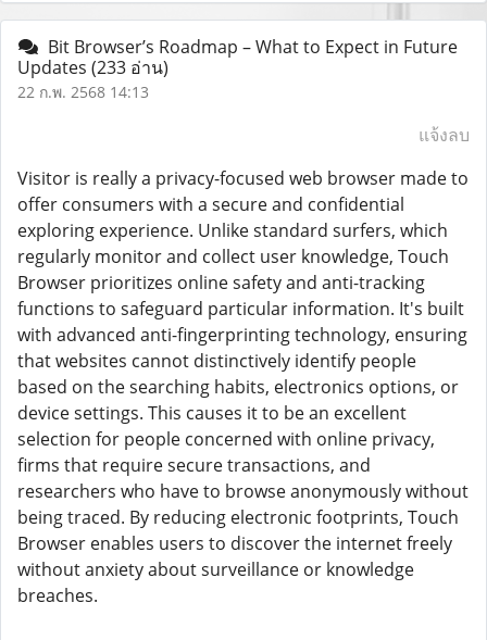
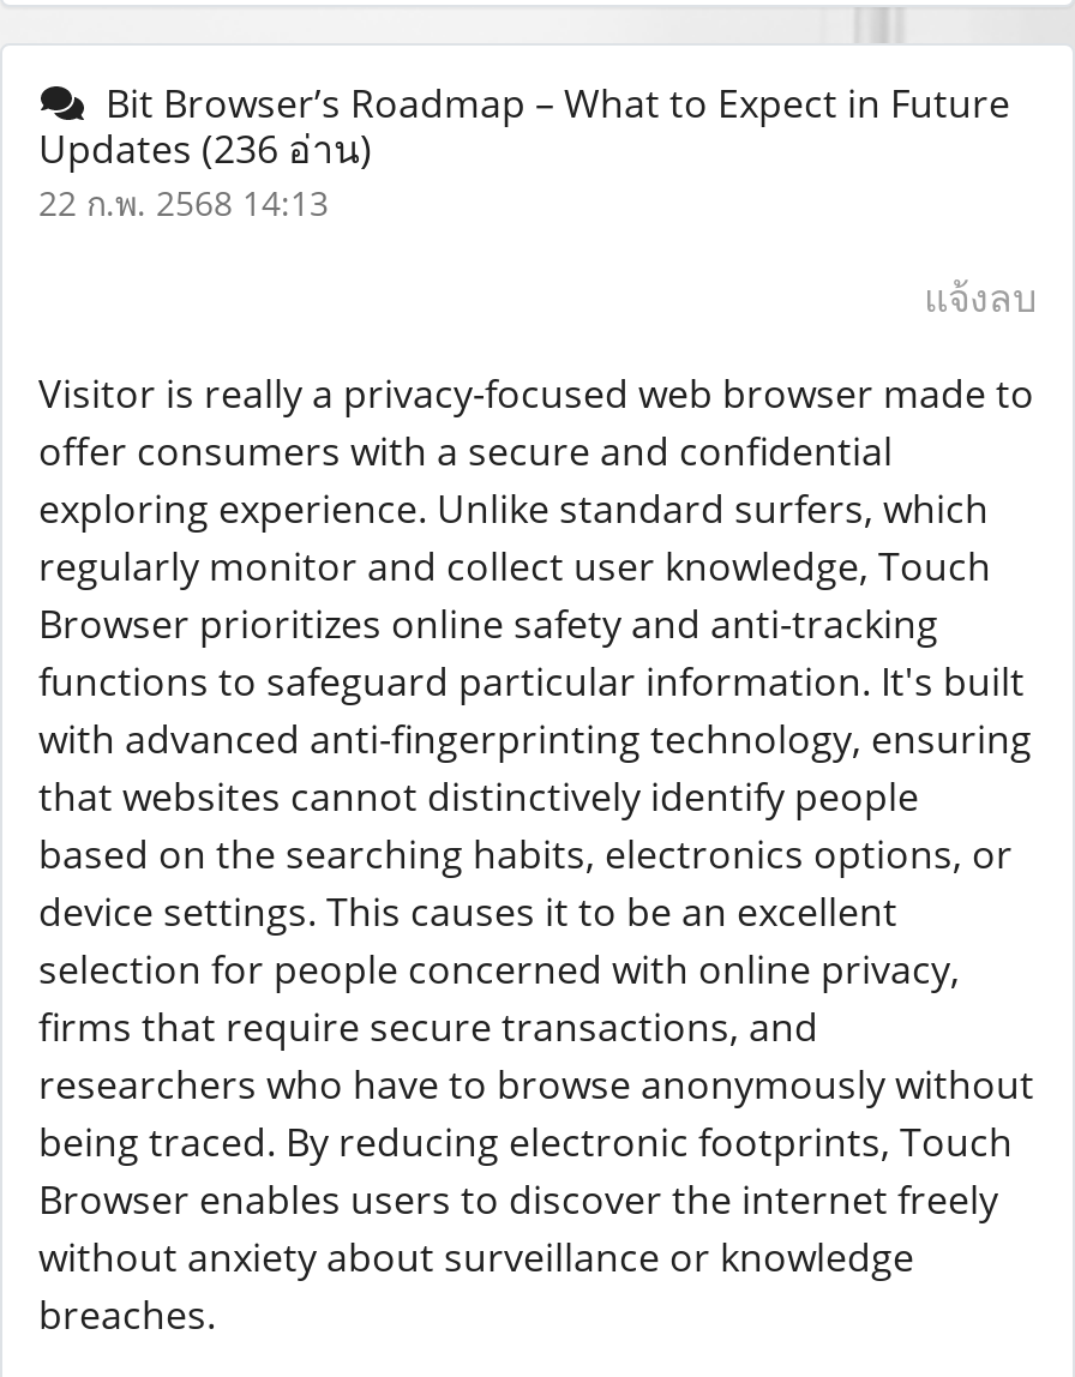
[17,56,168,80] Updates (233 อ่าน) -> [38,123,372,176] Updates (236 อ่าน)

